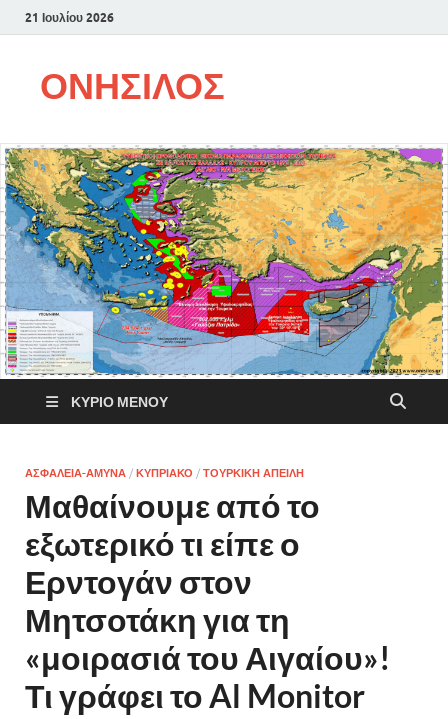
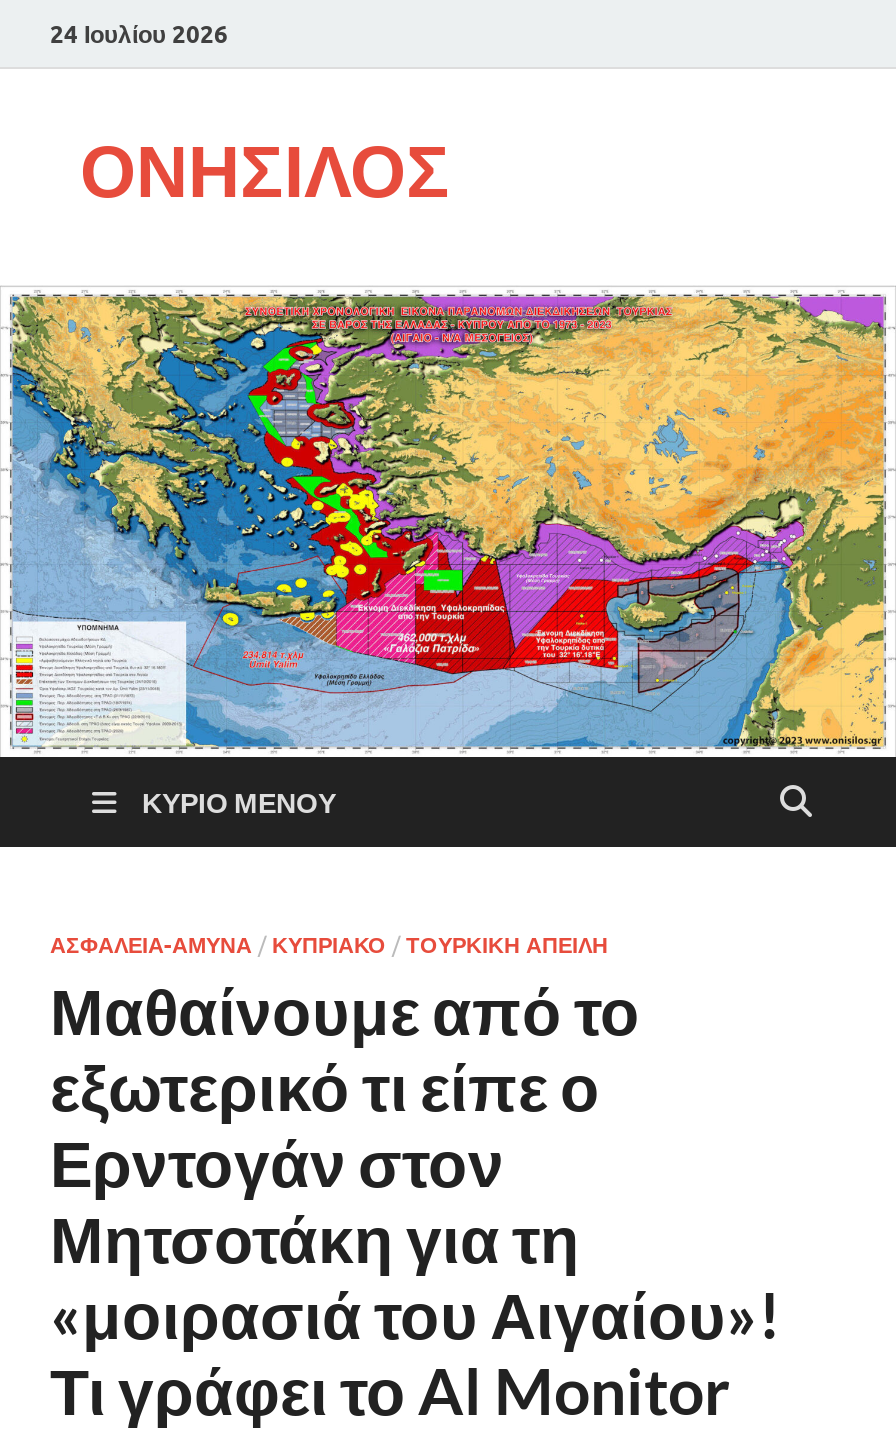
[25,9,114,24] 21 Ιουλίου 2026 -> [50,18,228,48] 24 Ιουλίου 2026

